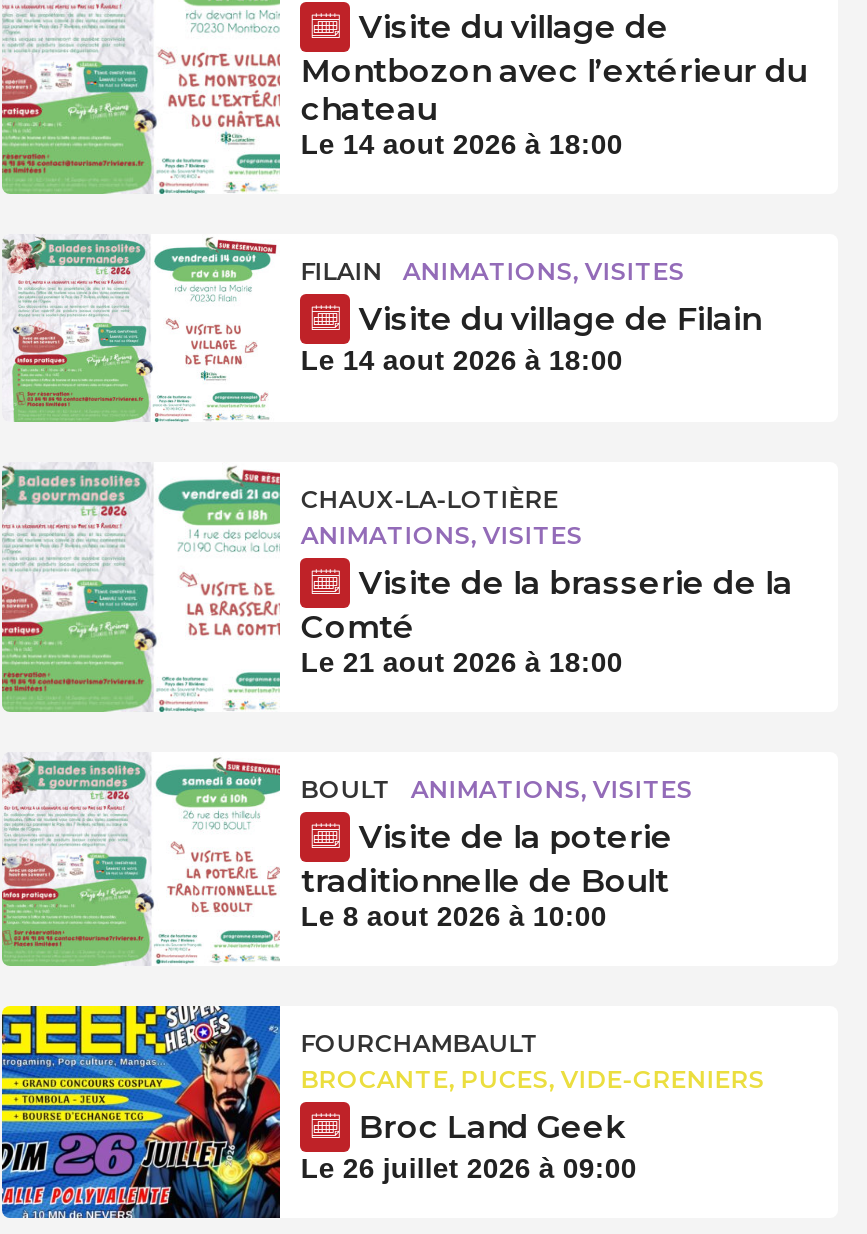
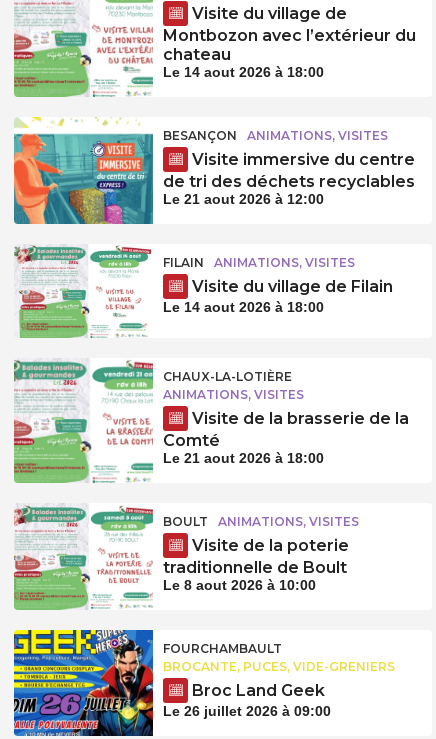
none -> [13,116,415,225] [image] | BESANÇON | ANIMATIONS, VISITES | Visite immersive du centre | de tri des déchets recyclables | Le 21 aout 2026 à 12:00

